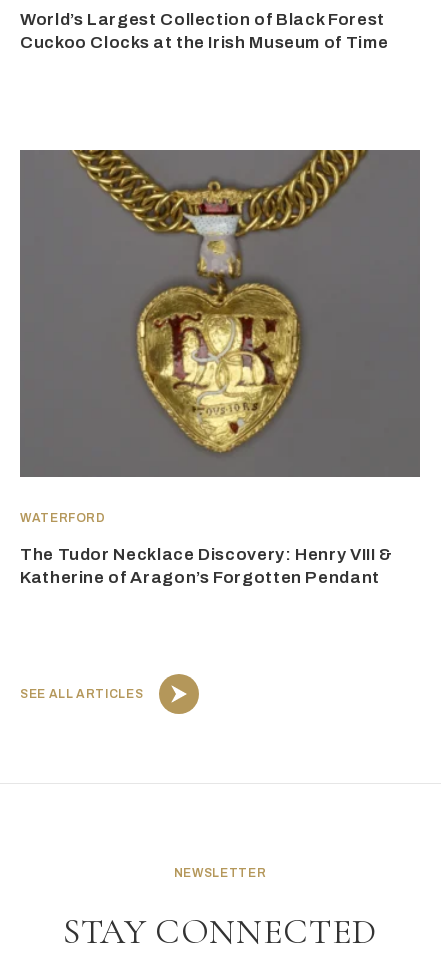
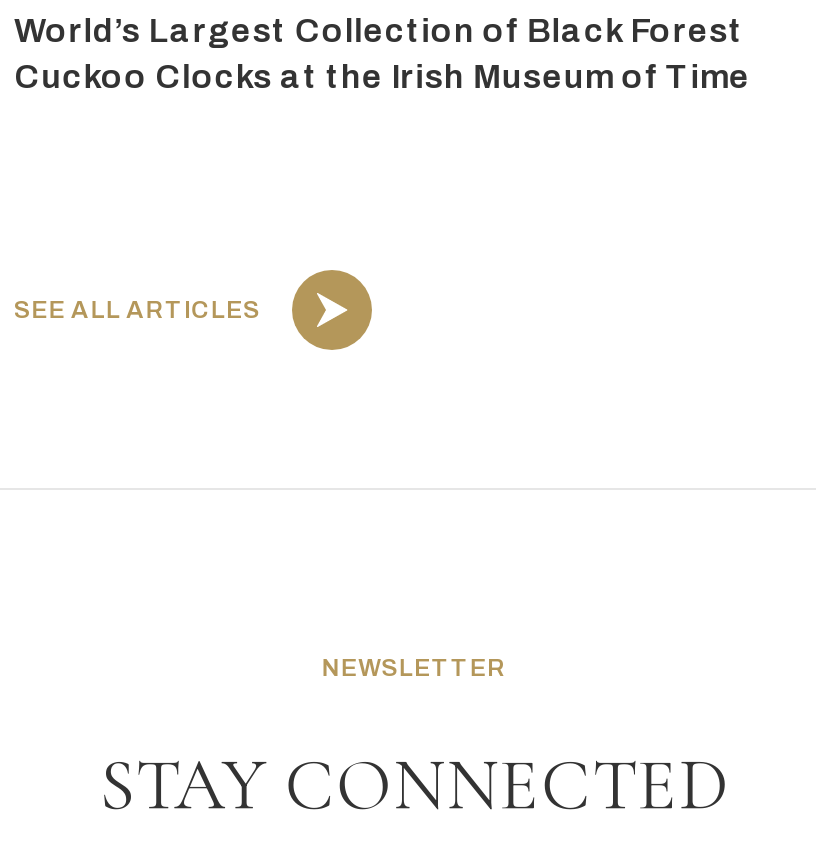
[19,149,421,587] [image] | WATERFORD | The Tudor Necklace Discovery: Henry VIII & | Katherine of Aragon’s Forgotten Pendant -> none

